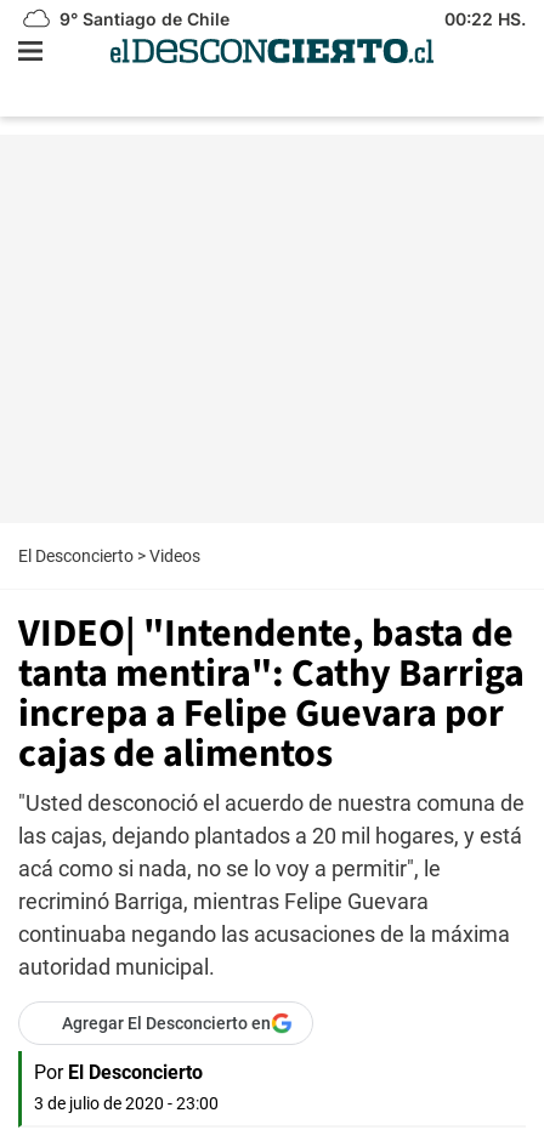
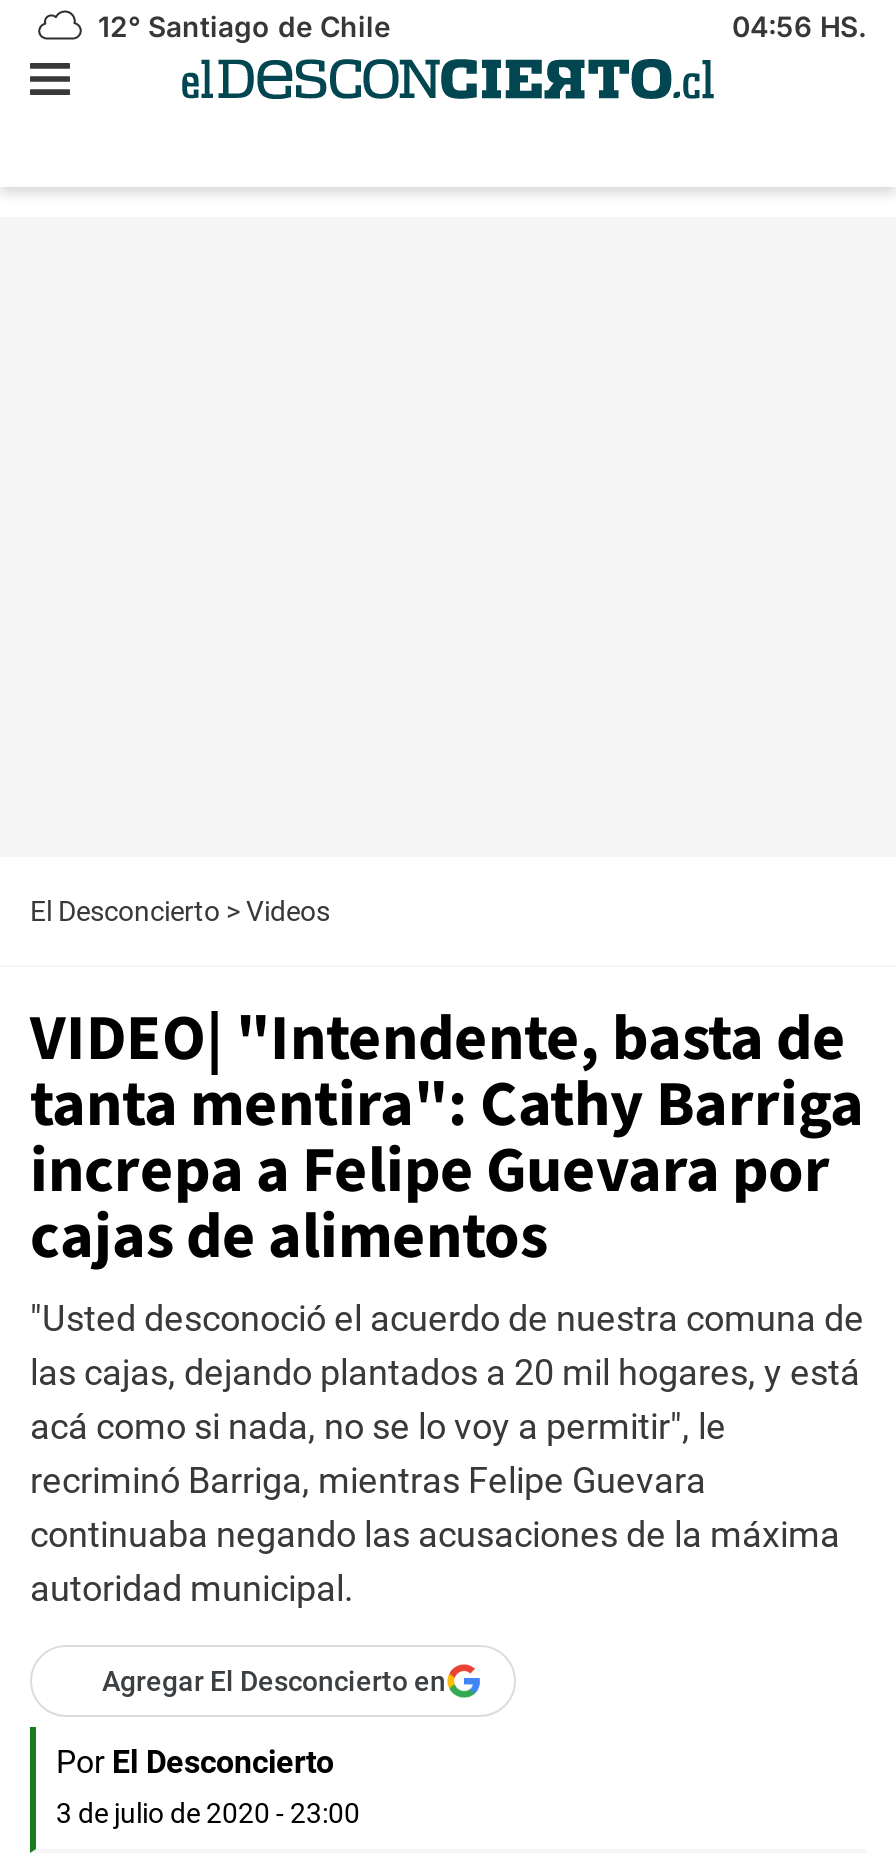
[55,8,229,29] 9° Santiago de Chile -> [90,9,390,43] 12° Santiago de Chile
[444,8,526,29] 00:22 HS. -> [732,9,866,43] 04:56 HS.

